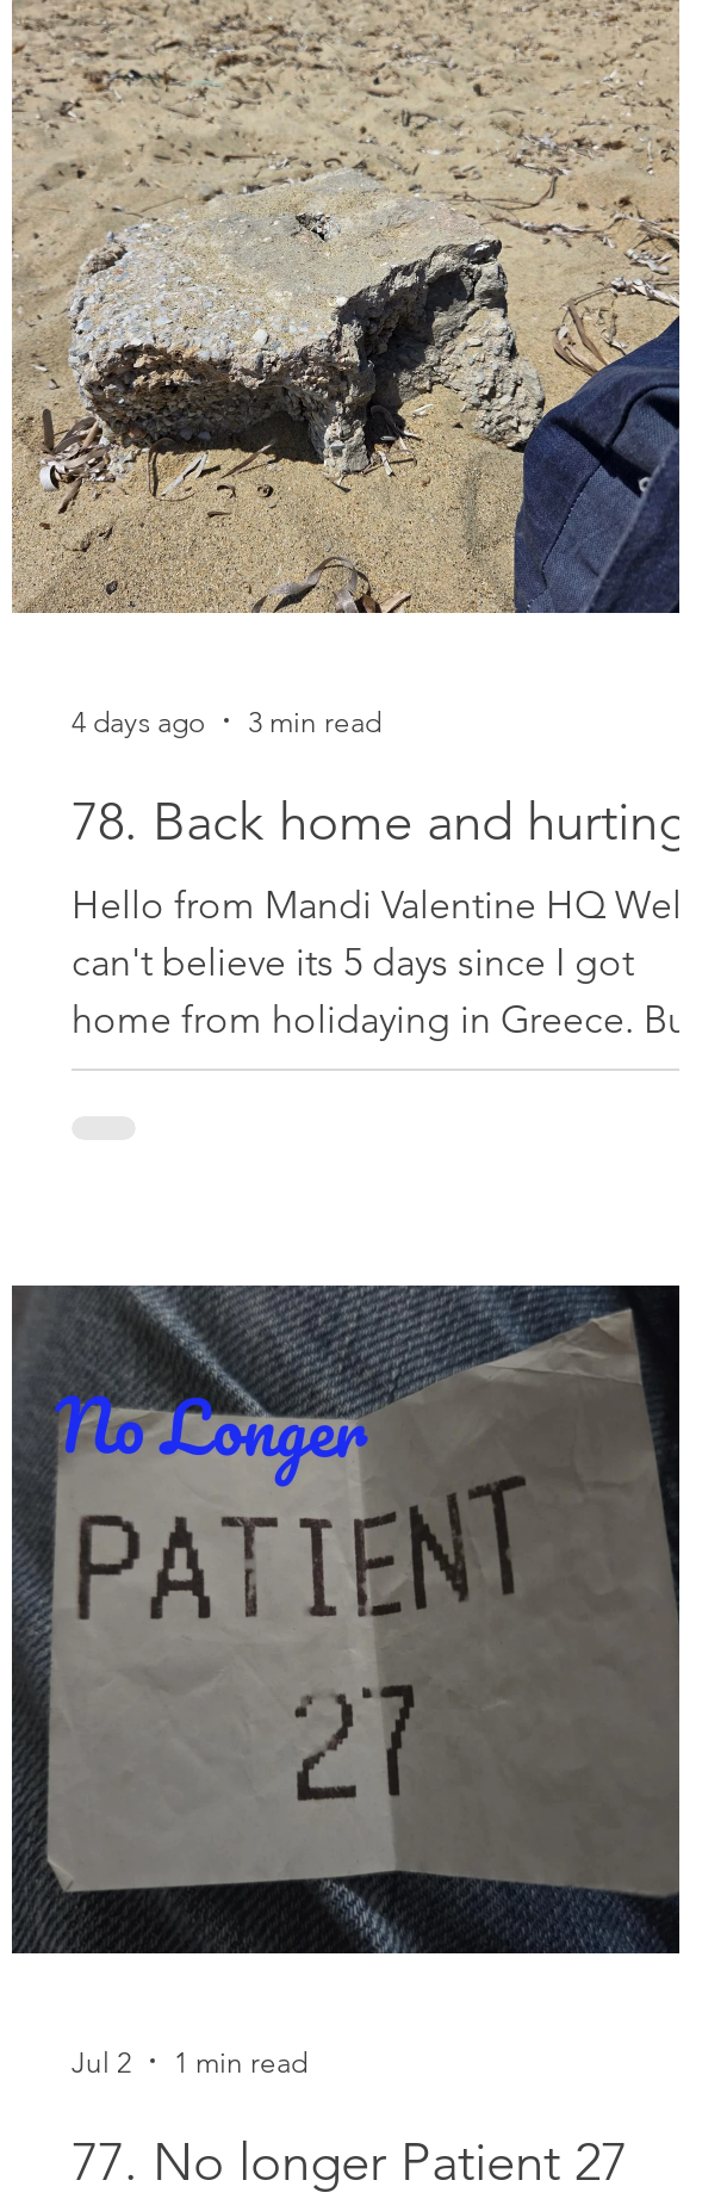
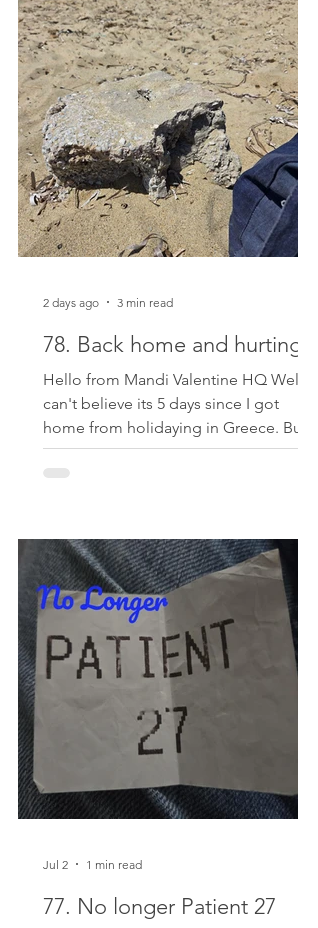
[72,702,381,738] 4 days ago 3 min read -> [43,294,173,309] 2 days ago 3 min read

